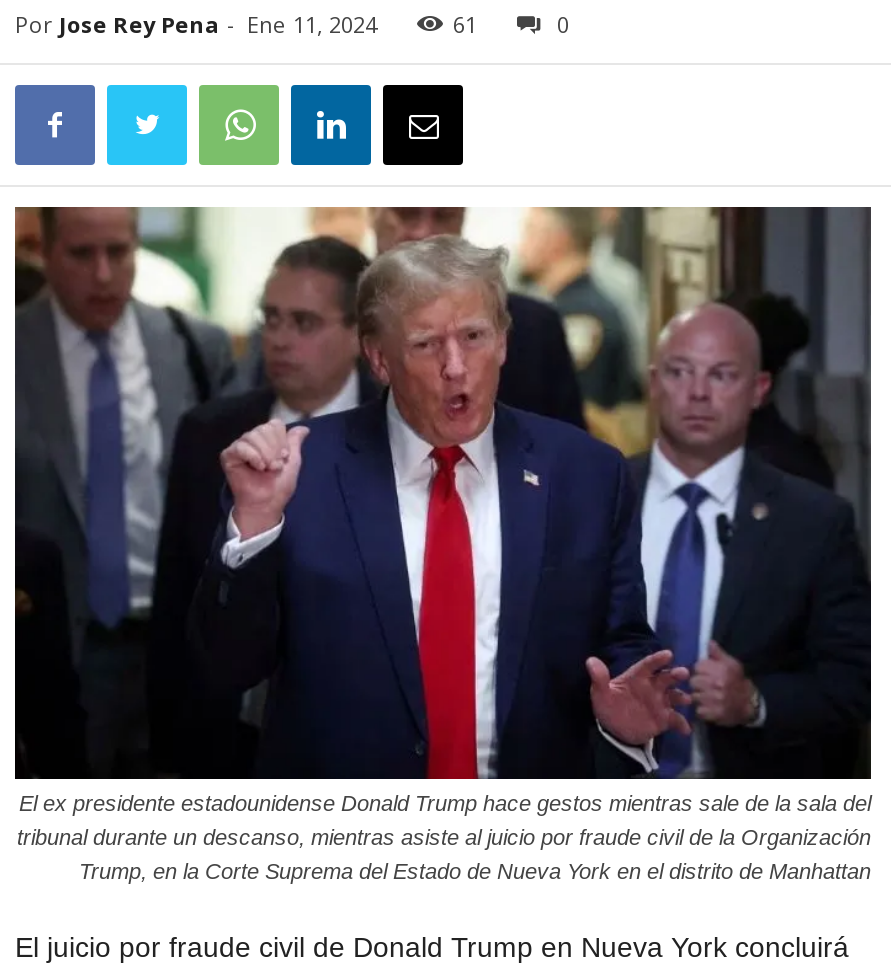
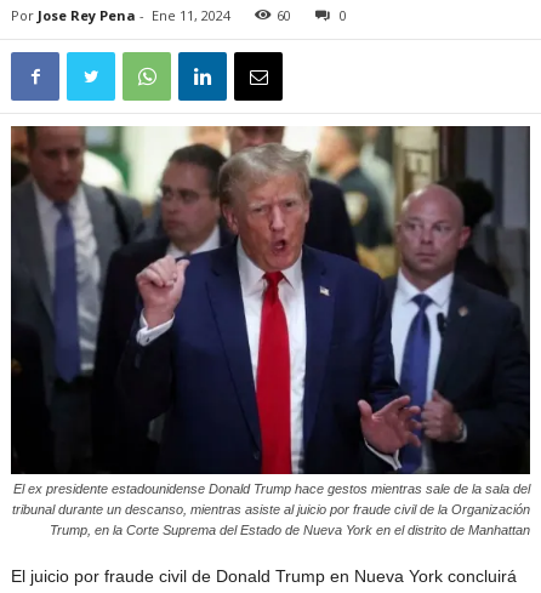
[453,9,477,39] 61 -> [277,6,291,24] 60

